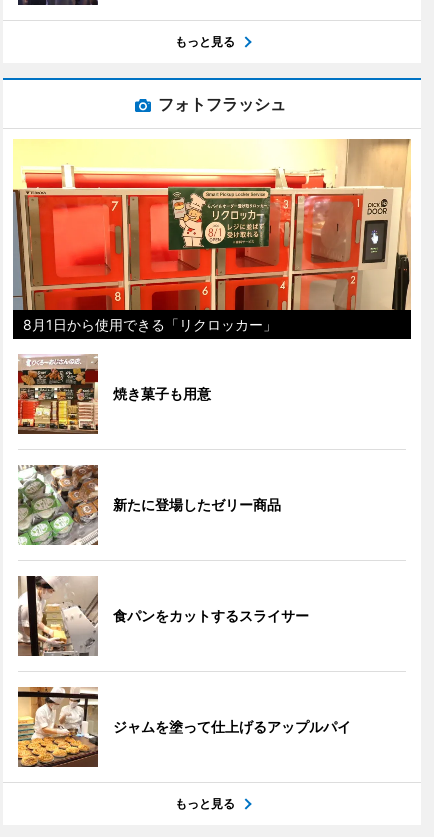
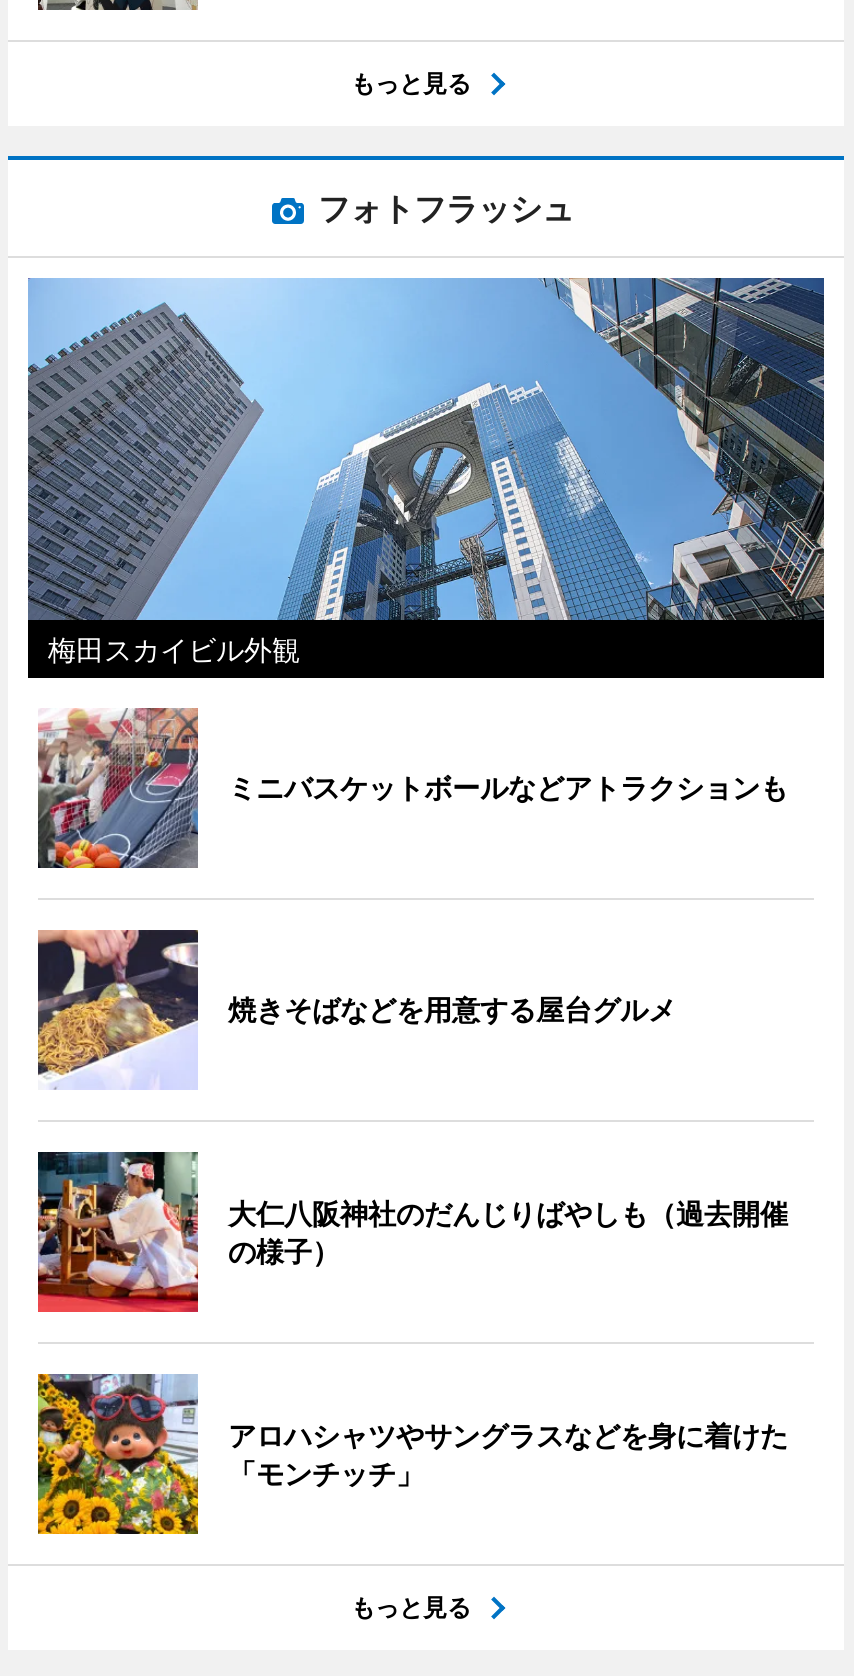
[13,138,411,333] [image] | 8月1日から使用できる「リクロッカー」 -> [26,276,826,666] [image] | 梅田スカイビル外観
[17,354,211,435] [image] | 焼き菓子も用意 -> [36,706,788,870] [image] | ミニバスケットボールなどアトラクションも
[18,464,281,546] [image] | 新たに登場したゼリー商品 -> [36,928,676,1090] [image] | 焼きそばなどを用意する屋台グルメ
[17,576,309,657] [image] | 食パンをカットするスライサー -> [36,1150,788,1314] [image] | 大仁八阪神社のだんじりばやしも（過去開催 | の様子）
[17,686,351,768] [image] | ジャムを塗って仕上げるアップルパイ -> [36,1372,788,1536] [image] | アロハシャツやサングラスなどを身に着けた | 「モンチッチ」

